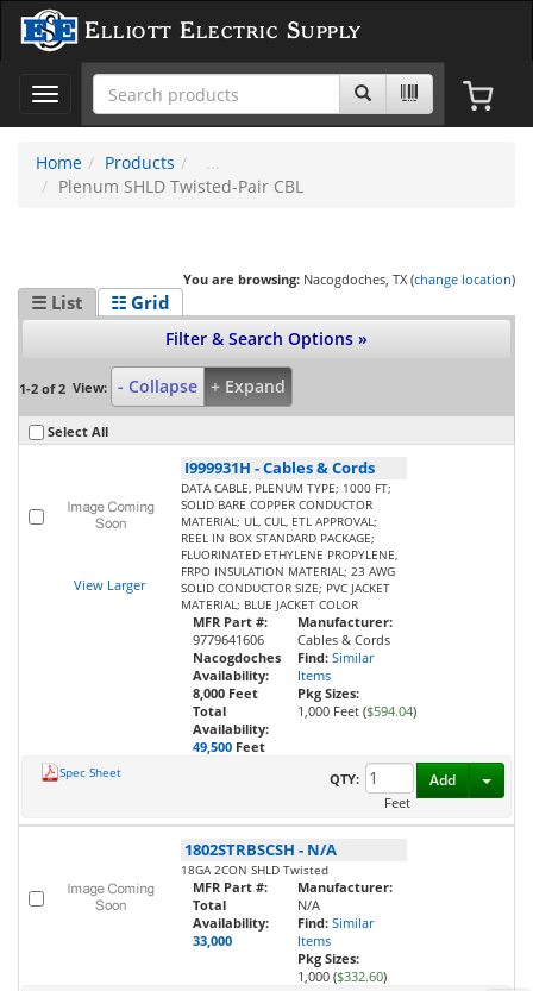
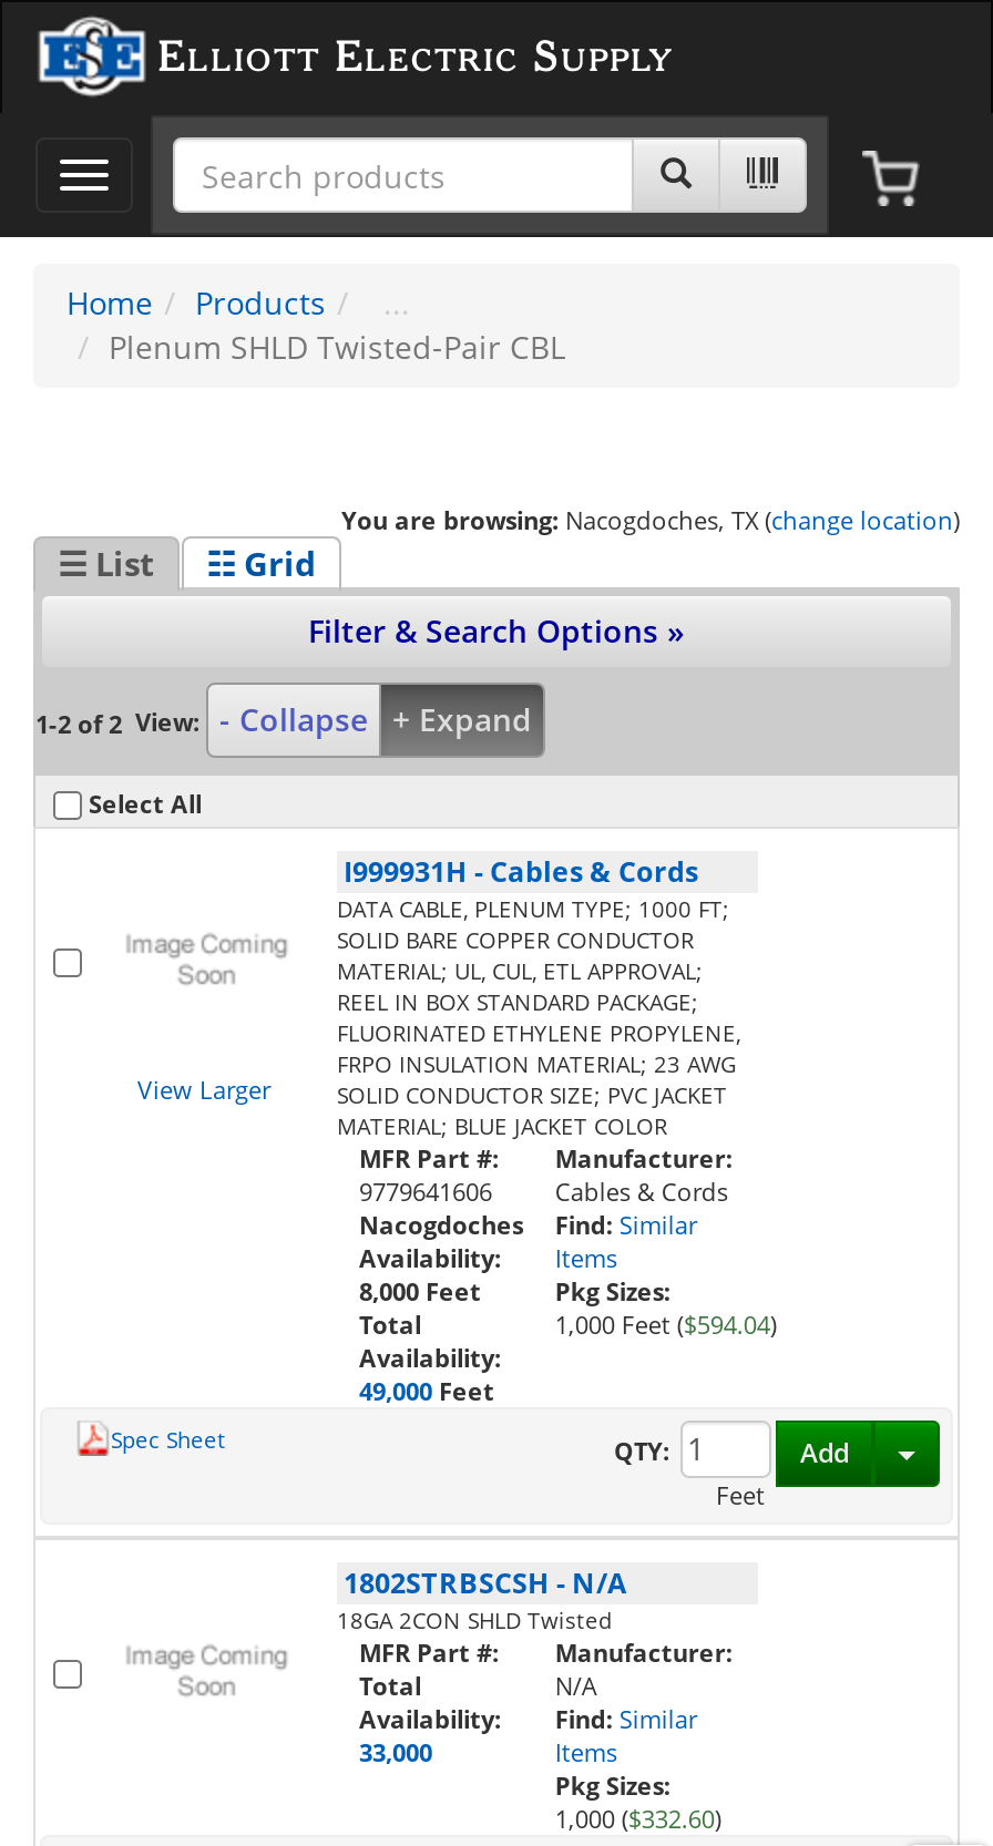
[193,738,265,755] 49,500 Feet -> [359,1374,494,1407] 49,000 Feet

